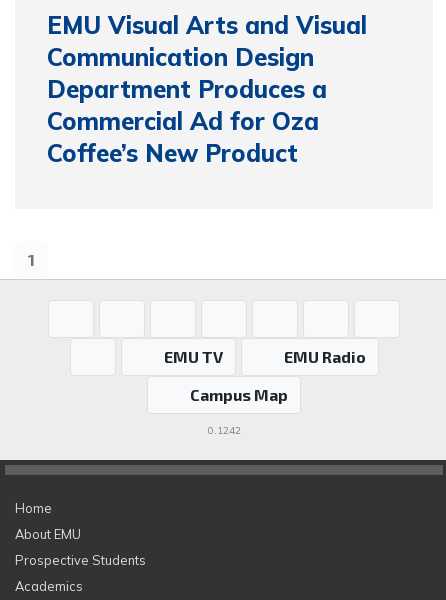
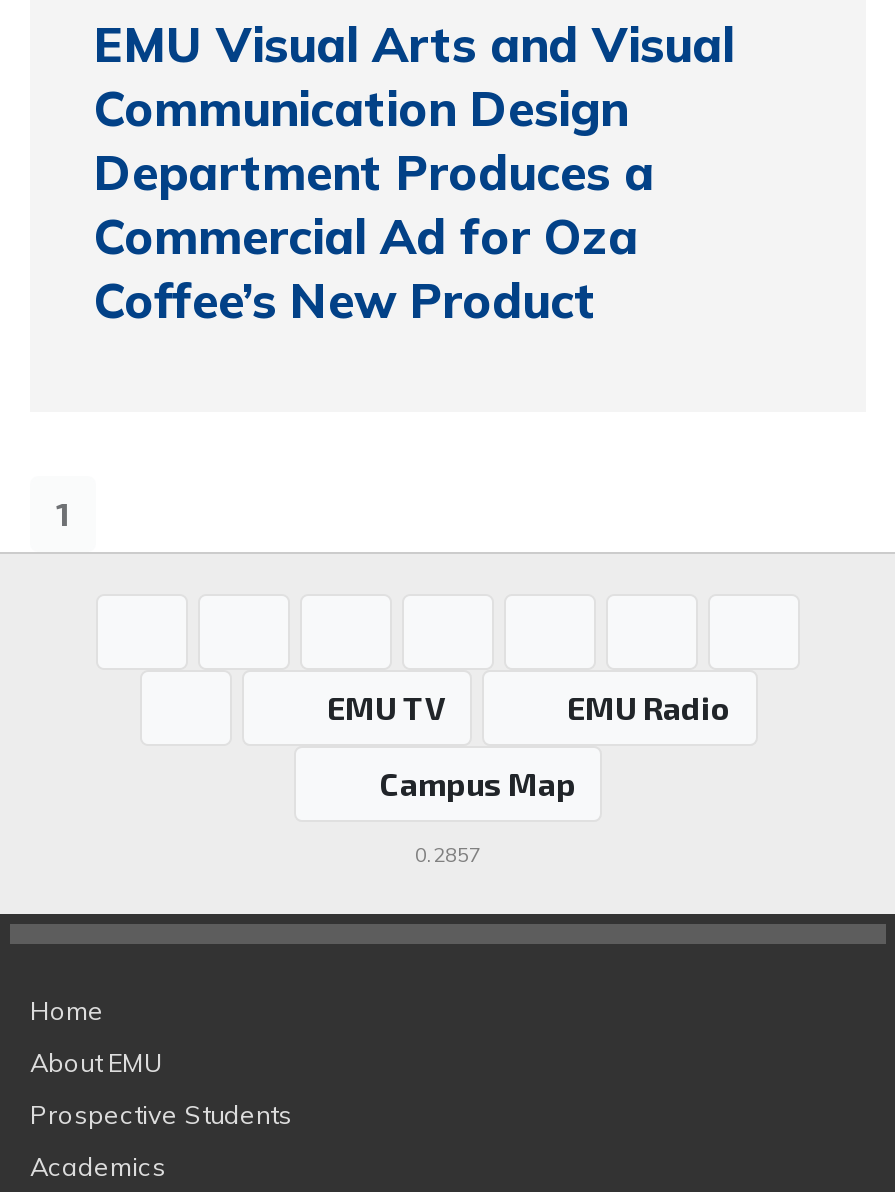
[207,424,240,437] 0.1242 -> [415,842,481,868] 0.2857

